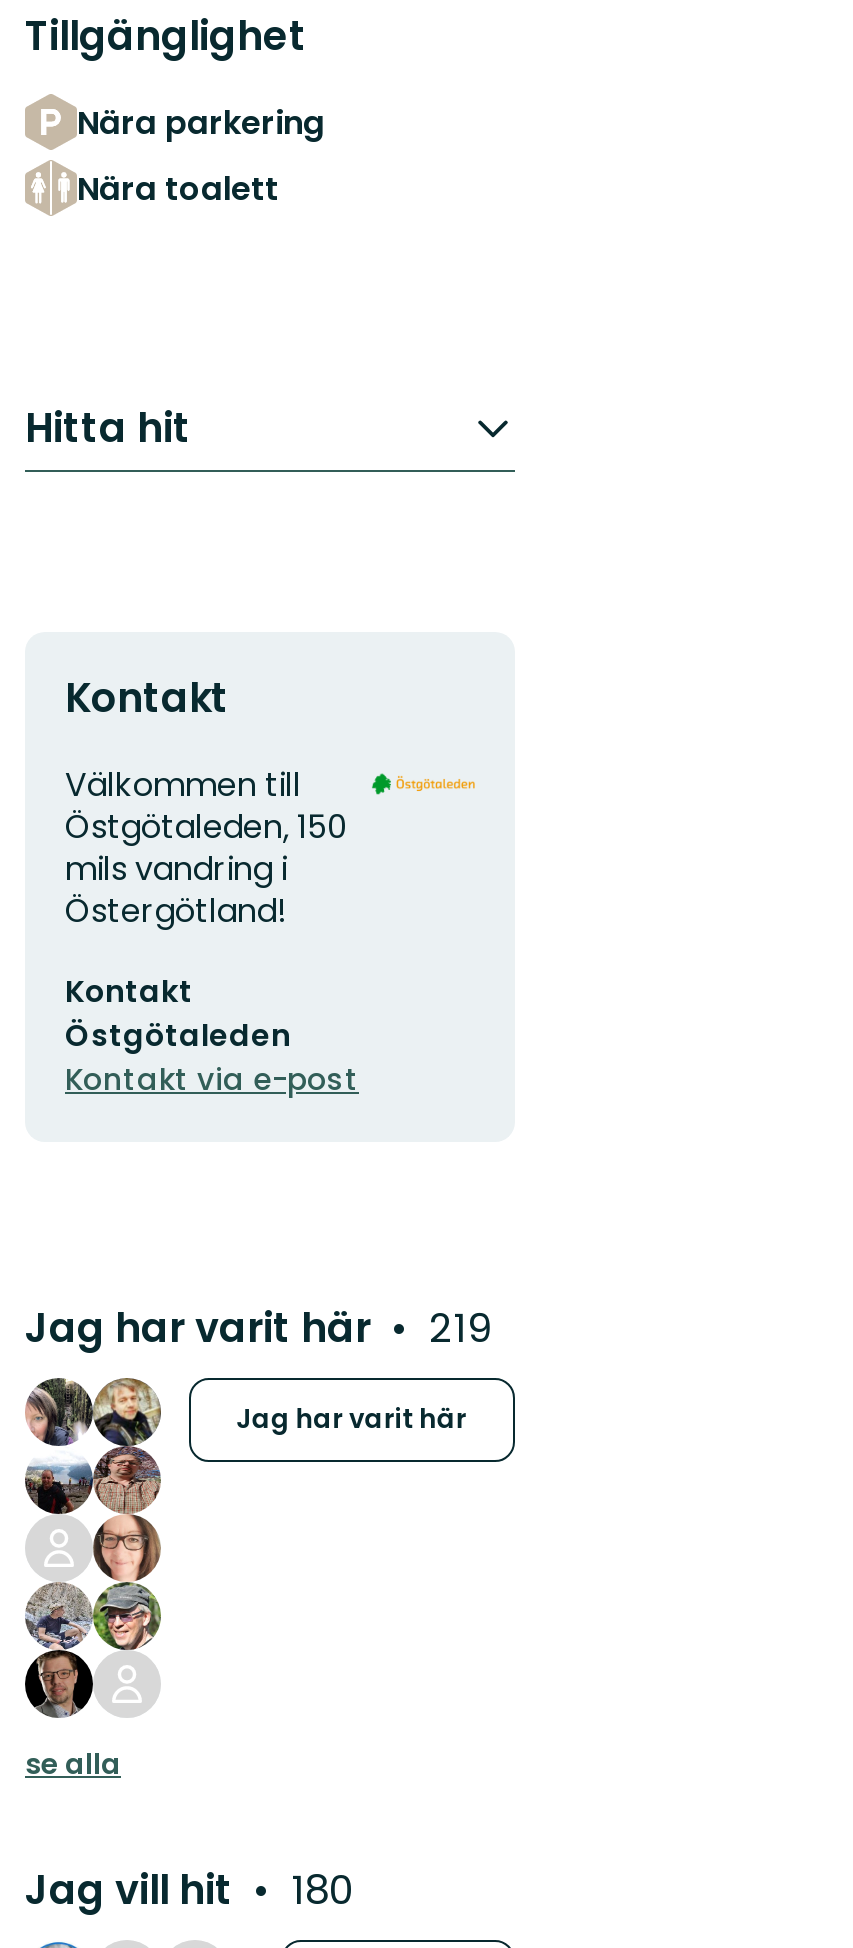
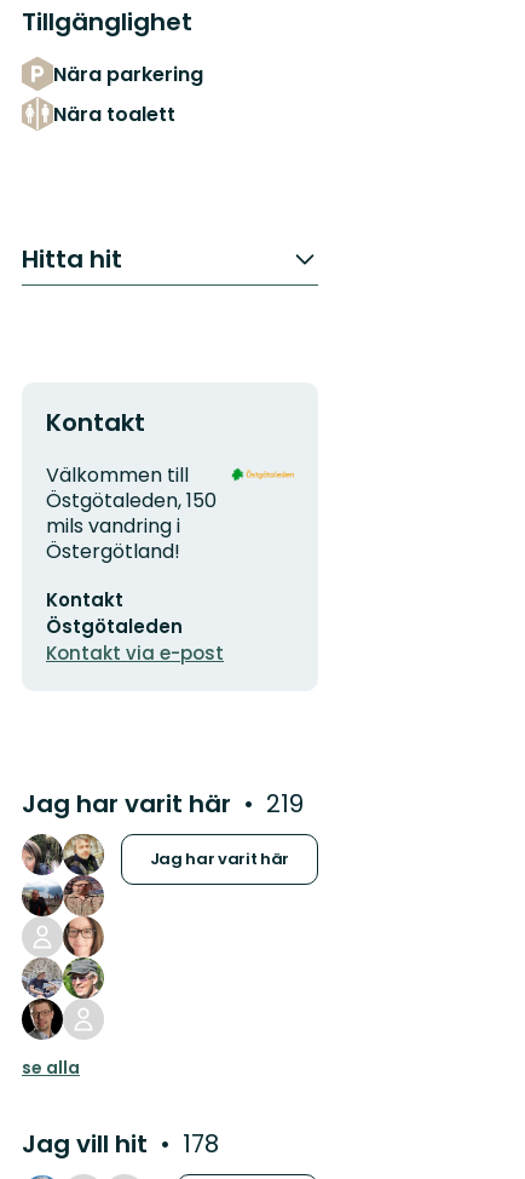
[25,1861,353,1917] Jag vill hit 180 -> [22,1126,219,1160] Jag vill hit 178

